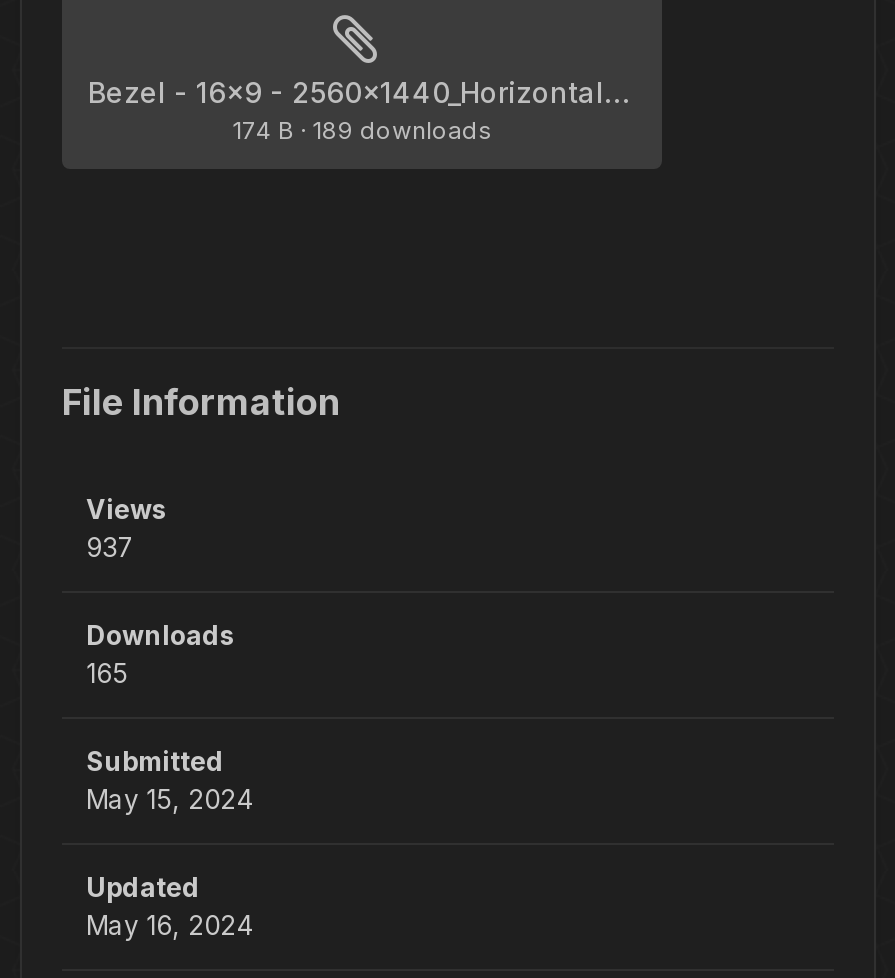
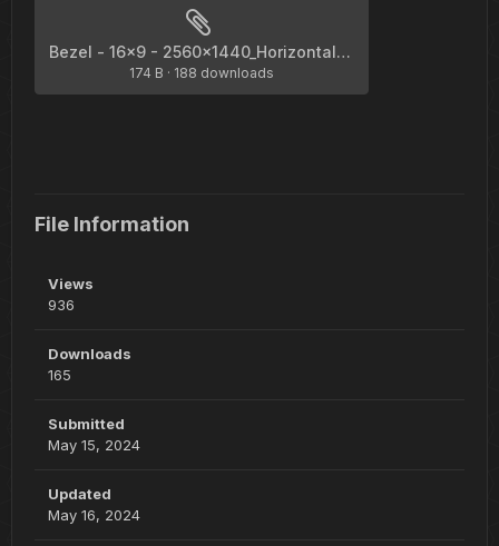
[232,115,492,145] 174 B · 189 downloads -> [129,64,274,81] 174 B · 188 downloads
[86,532,134,564] 937 -> [48,296,75,314] 936

